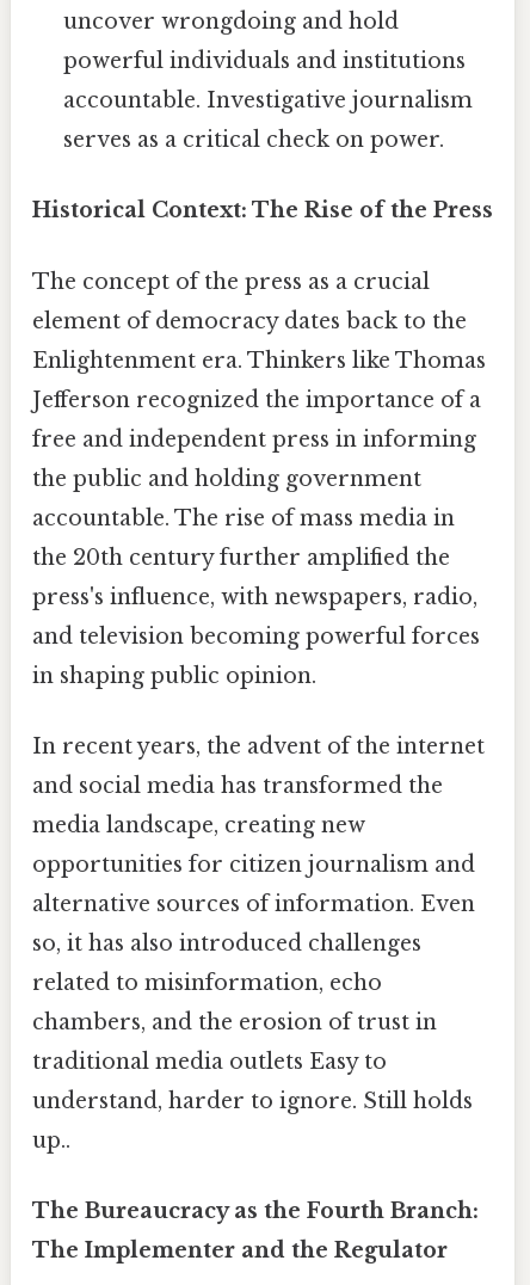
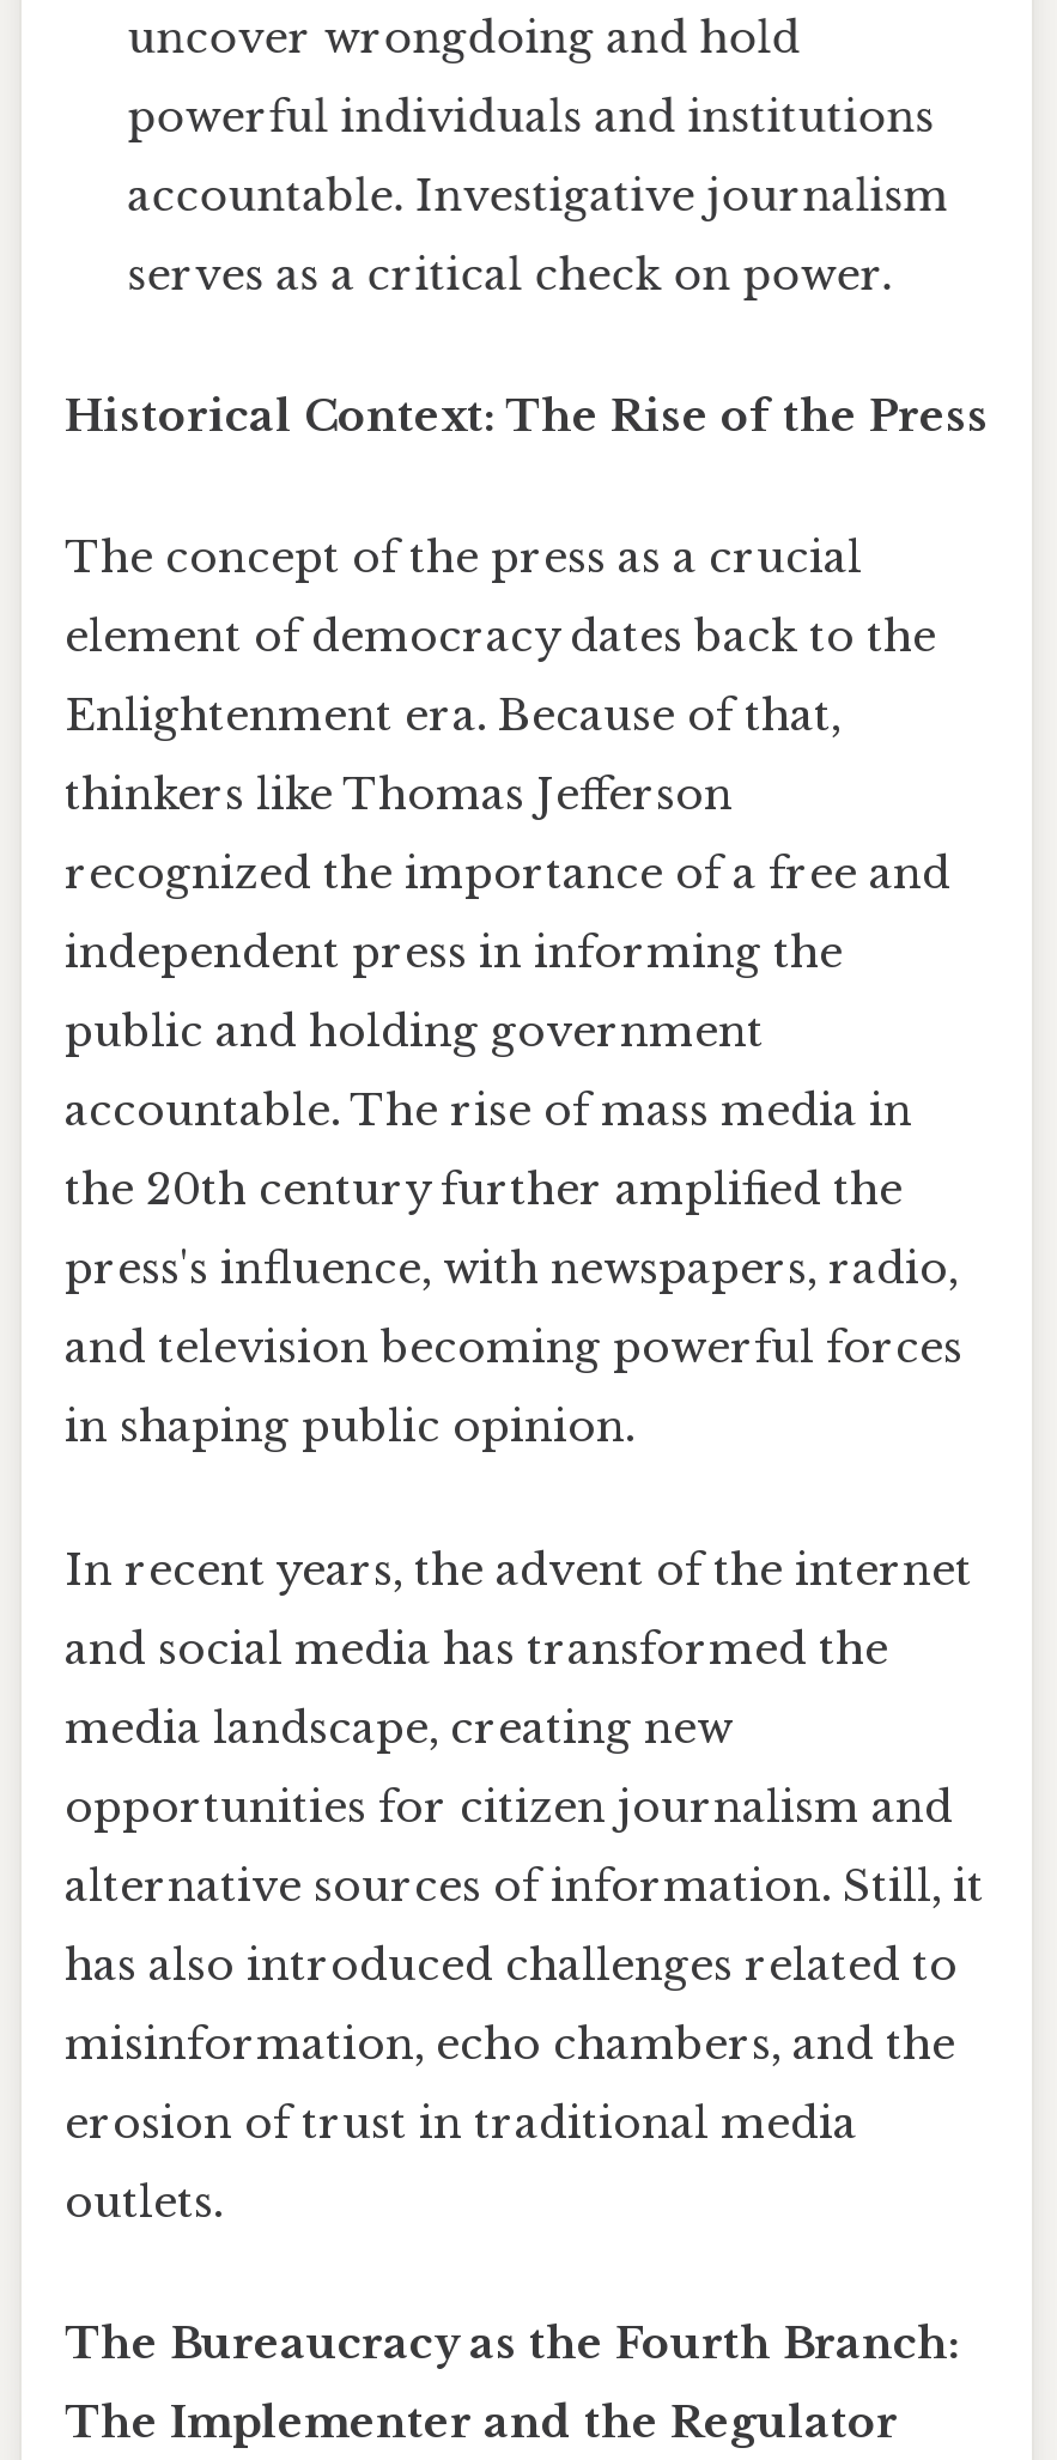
[32,347,486,492] Enlightenment era. Thinkers like Thomas | Jefferson recognized the importance of a | free and independent press in informing | the public and holding government -> [65,691,950,1060] Enlightenment era. Because of that, | thinkers like Thomas Jefferson | recognized the importance of a free and | independent press in informing the | public and holding government
moved [32,505,485,878] -> [65,1086,972,1833]: accountable. The rise of mass media in | the 20th century further amplified the | press's influence, with newspapers, radio, | ... | media landscape, creating new | opportunities for citizen journalism and
[32,891,475,1153] alternative sources of information. Even | so, it has also introduced challenges | related to misinformation, echo | chambers, and the erosion of trust in | traditional media outlets Easy to | understand, harder to ignore. Still holds | up.. -> [65,1860,984,2228] alternative sources of information. Still, it | has also introduced challenges related to | misinformation, echo chambers, and the | erosion of trust in traditional media | outlets.

